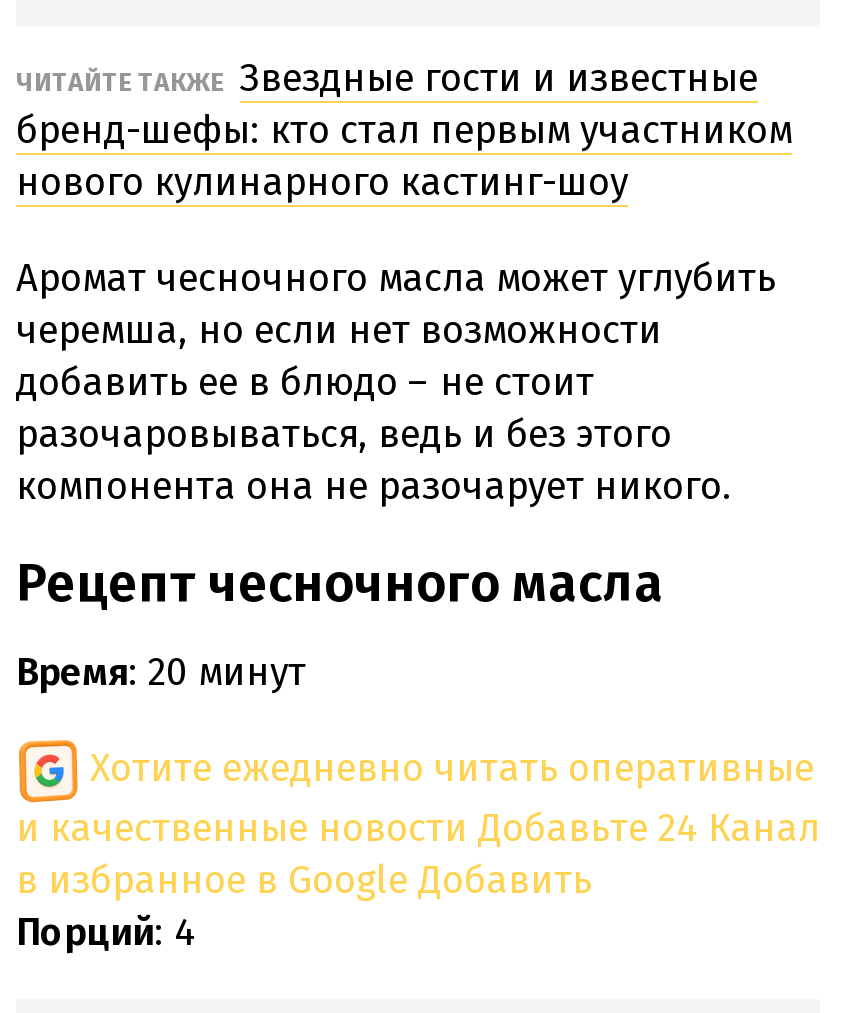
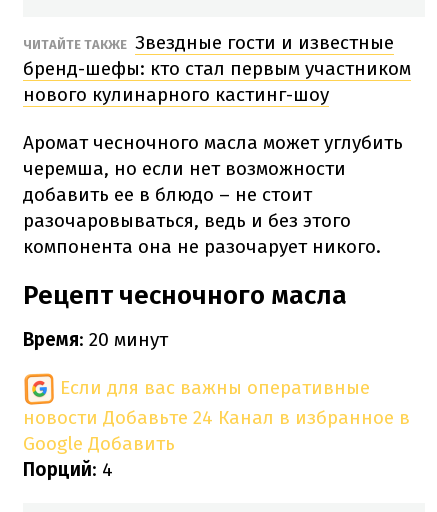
[16,745,820,903] Хотите ежедневно читать оперативные | и качественные новости Добавьте 24 Канал | в избранное в Google Добавить -> [23,376,410,455] Если для вас важны оперативные | новости Добавьте 24 Канал в избранное в | Google Добавить

